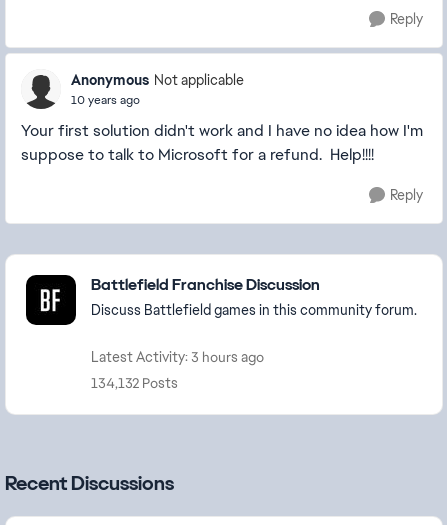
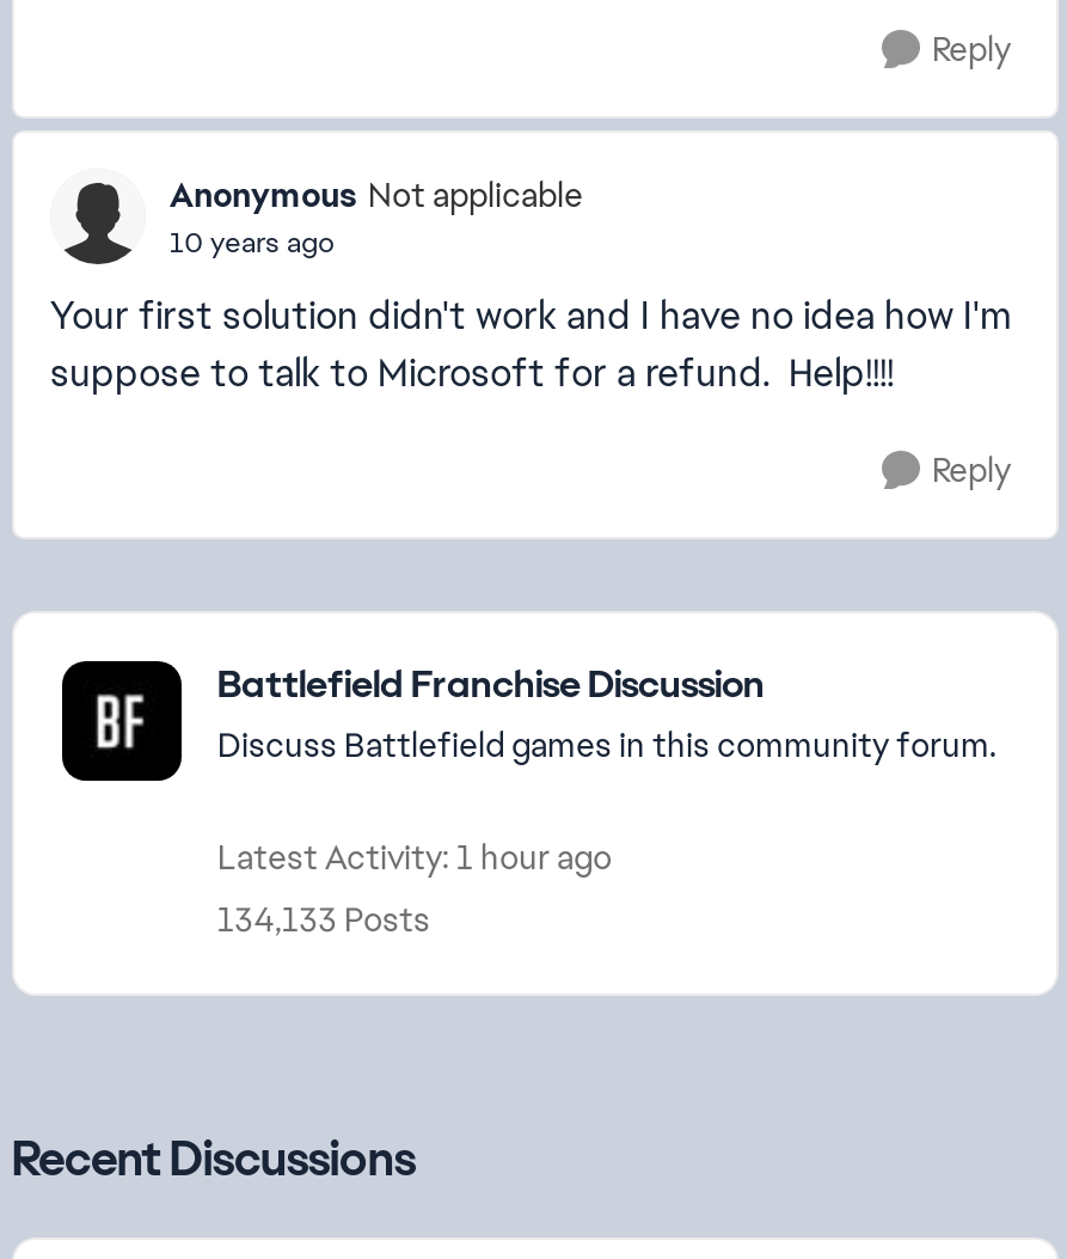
[91,348,264,366] Latest Activity: 3 hours ago -> [217,836,612,879] Latest Activity: 1 hour ago
[91,374,178,392] 134,132 Posts -> [217,898,430,941] 134,133 Posts

